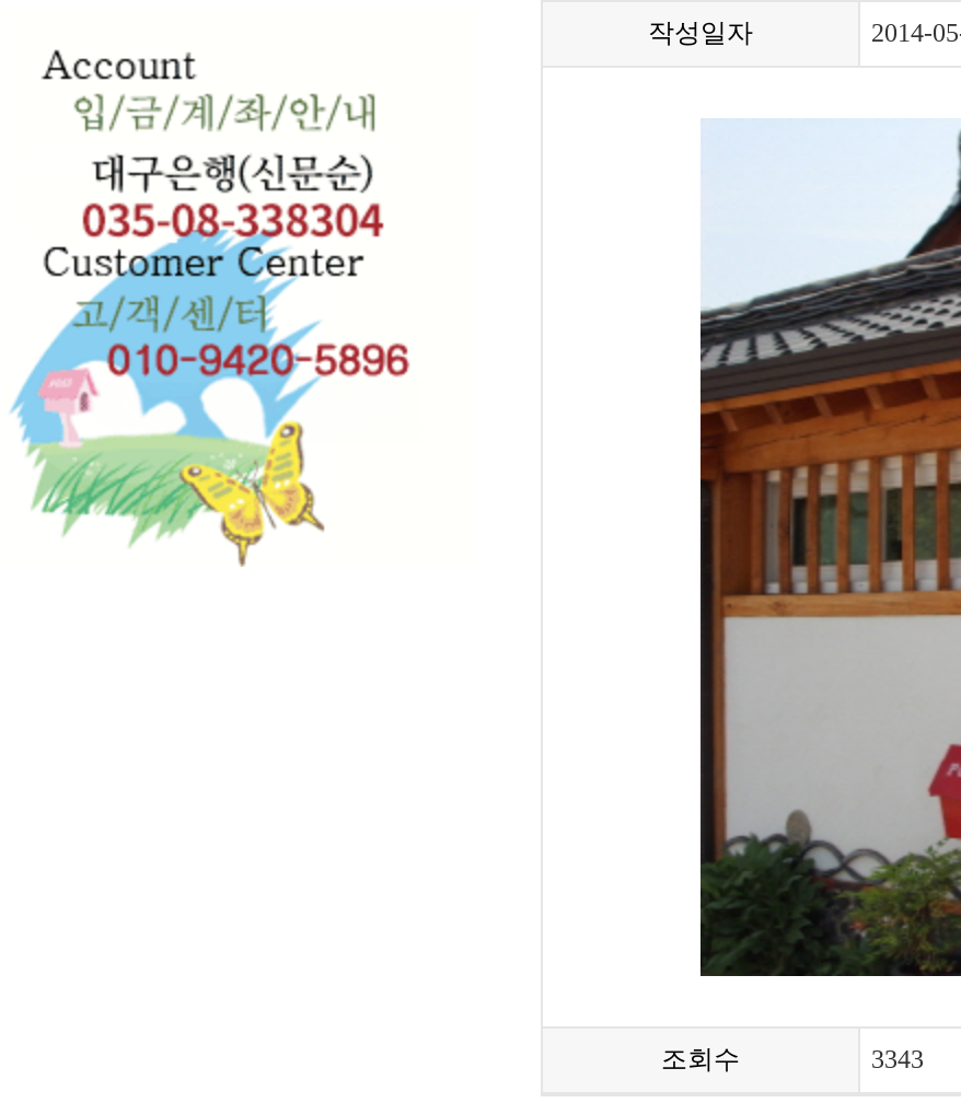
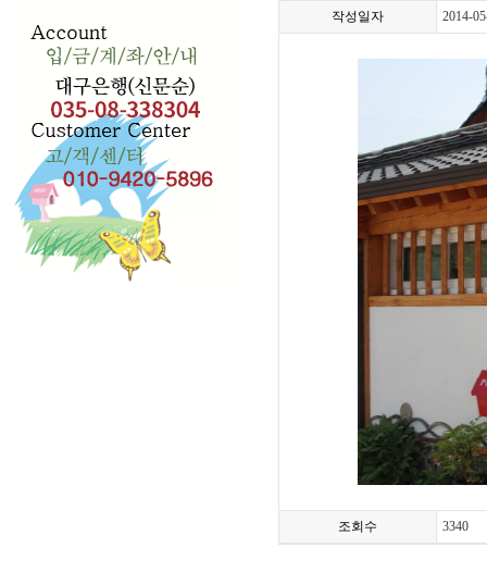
[871,1044,924,1075] 3343 -> [442,519,469,534] 3340

